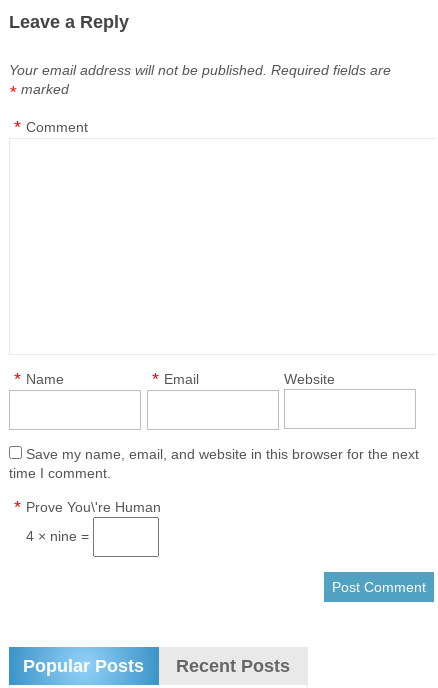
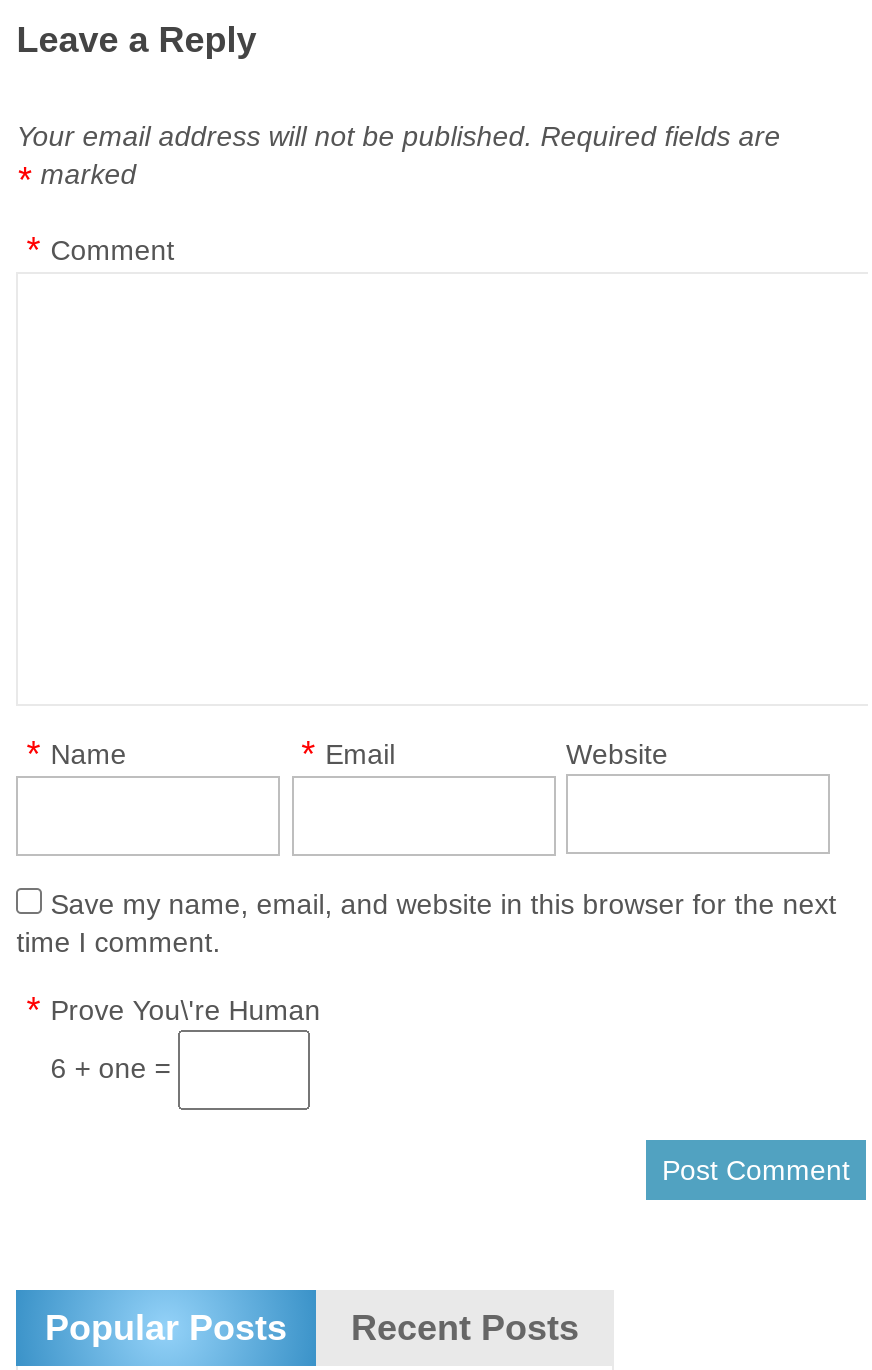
[26,528,93,544] 4 × nine = -> [50,1053,178,1085] 6 + one =

